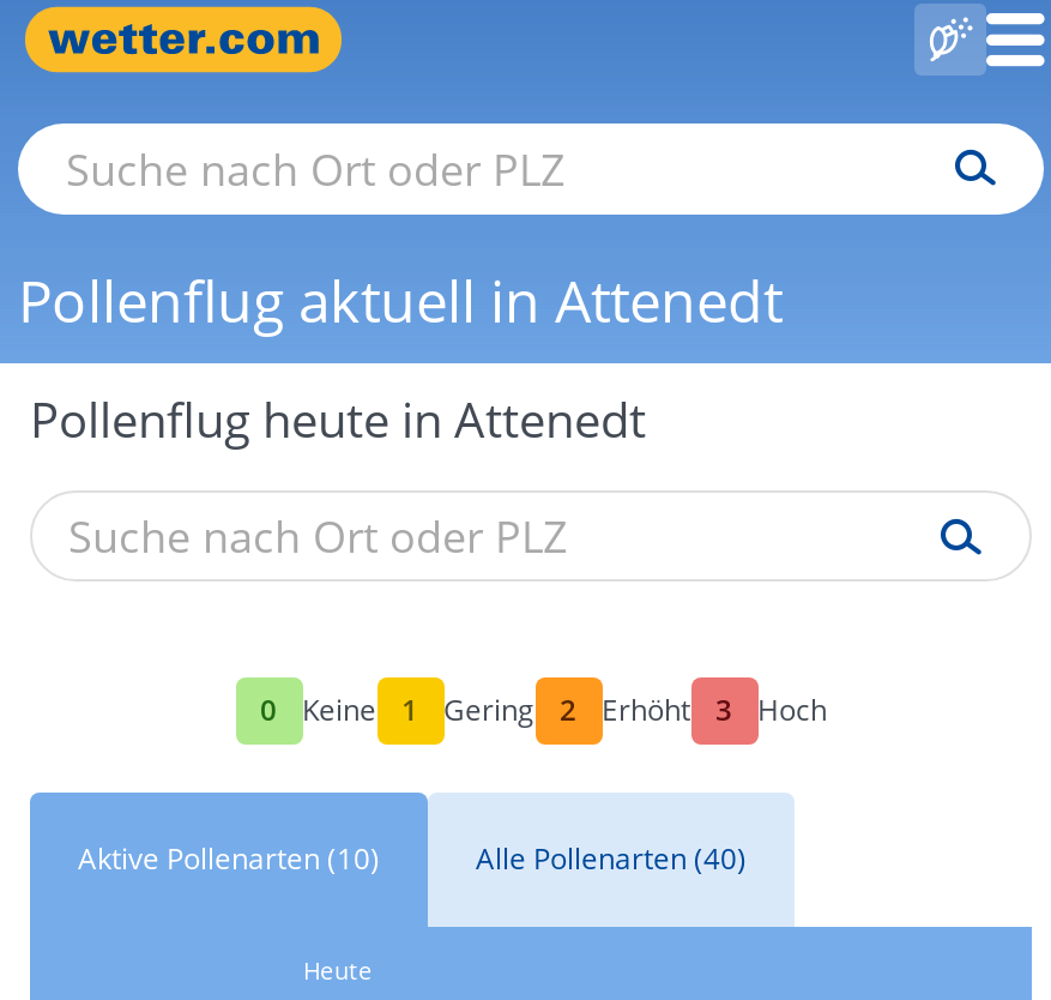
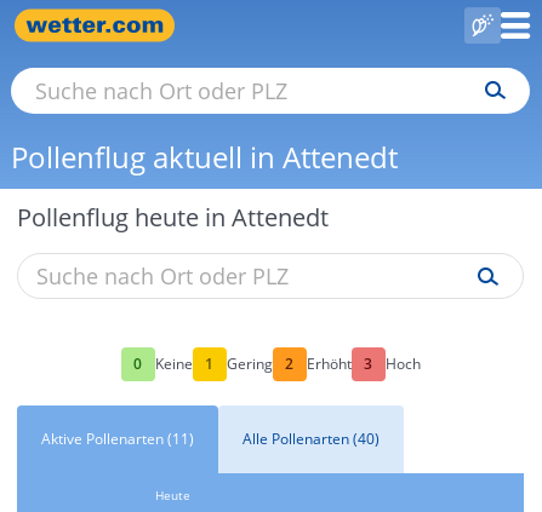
[78,838,380,879] Aktive Pollenarten (10) -> [41,428,194,449] Aktive Pollenarten (11)

